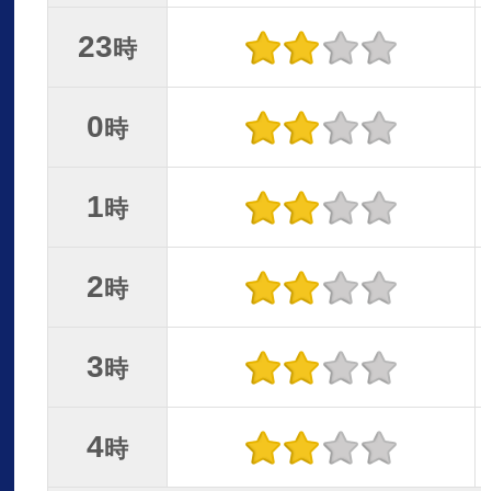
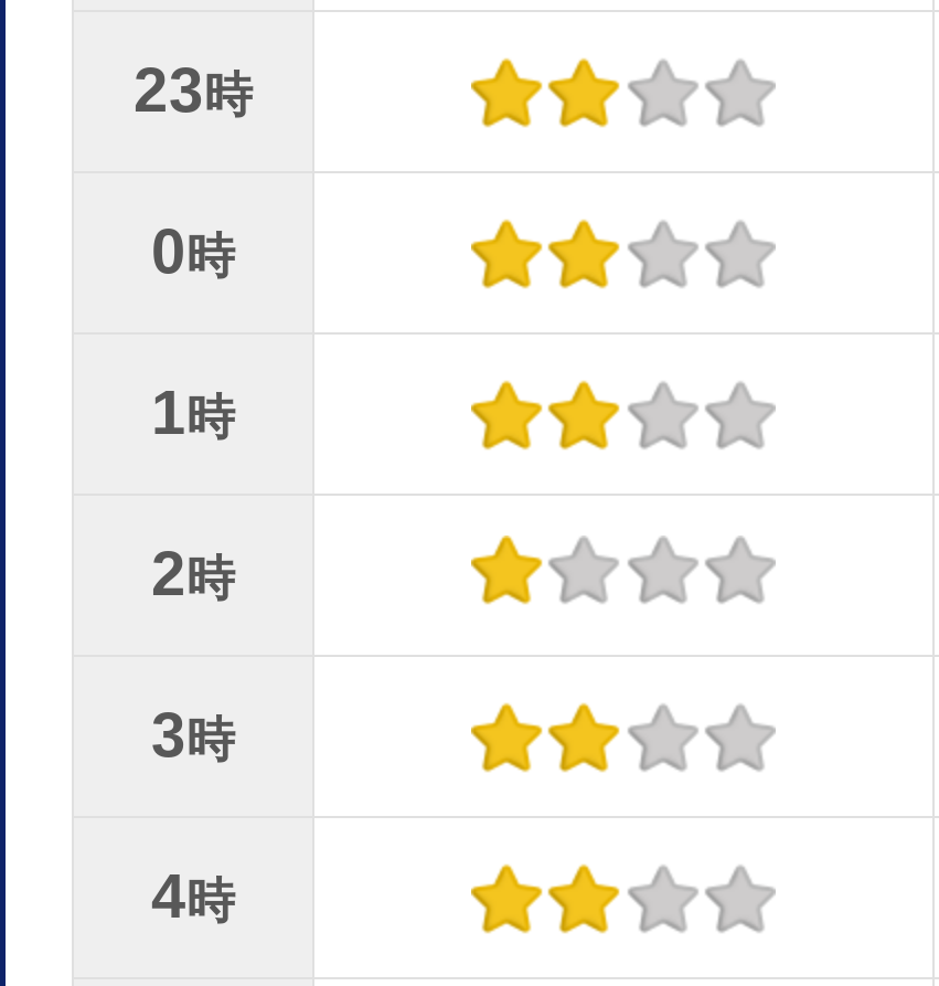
[245,269,356,306] [image] -> [471,533,773,611] [image]

